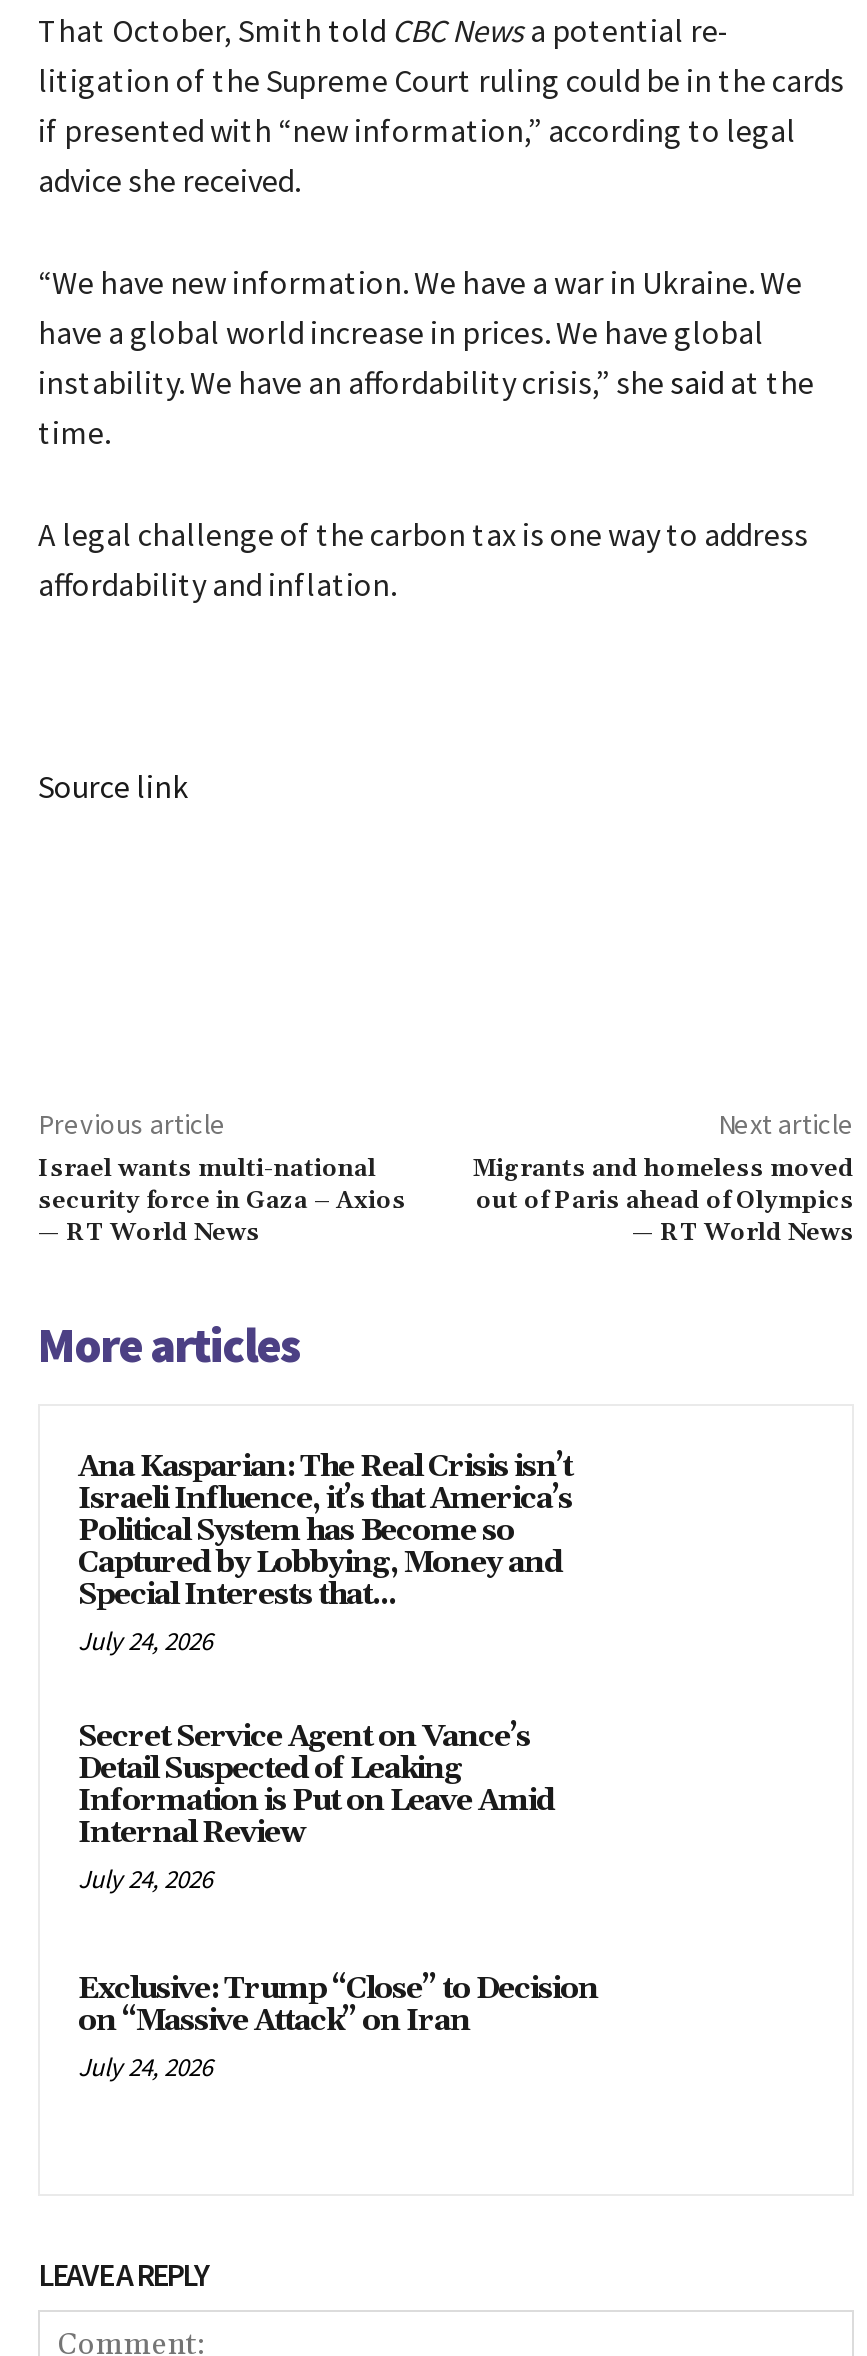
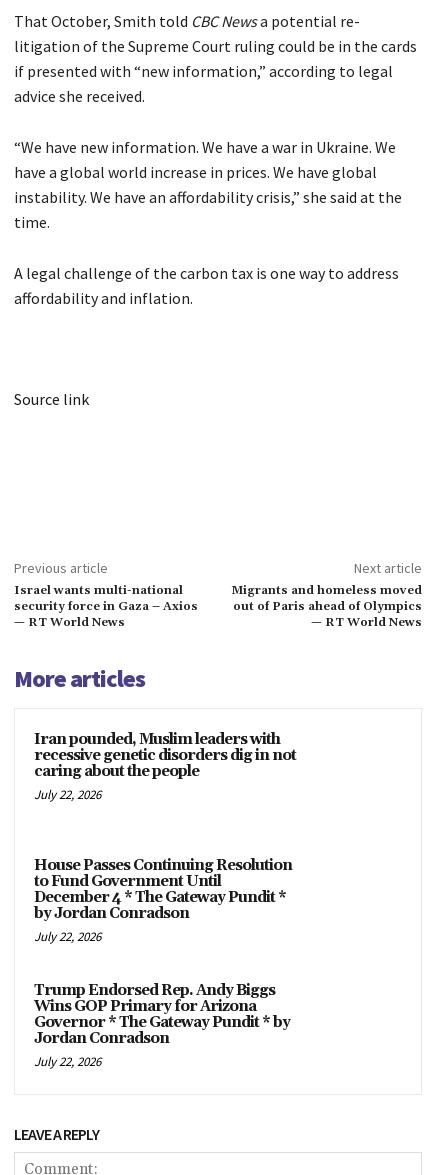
[78,1448,572,1658] Ana Kasparian: The Real Crisis isn’t | Israeli Influence, it’s that America’s | Political System has Become so | Captured by Lobbying, Money and | Special Interests that... | July 24, 2026 -> [34,730,296,803] Iran pounded, Muslim leaders with | recessive genetic disorders dig in not | caring about the people | July 22, 2026
[78,1718,554,1896] Secret Service Agent on Vance’s | Detail Suspected of Leaking | Information is Put on Leave Amid | Internal Review | July 24, 2026 -> [34,856,292,945] House Passes Continuing Resolution | to Fund Government Until | December 4 * The Gateway Pundit * | by Jordan Conradson | July 22, 2026
[78,1970,598,2084] Exclusive: Trump “Close” to Decision | on “Massive Attack” on Iran | July 24, 2026 -> [34,981,290,1070] Trump Endorsed Rep. Andy Biggs | Wins GOP Primary for Arizona | Governor * The Gateway Pundit * by | Jordan Conradson | July 22, 2026

